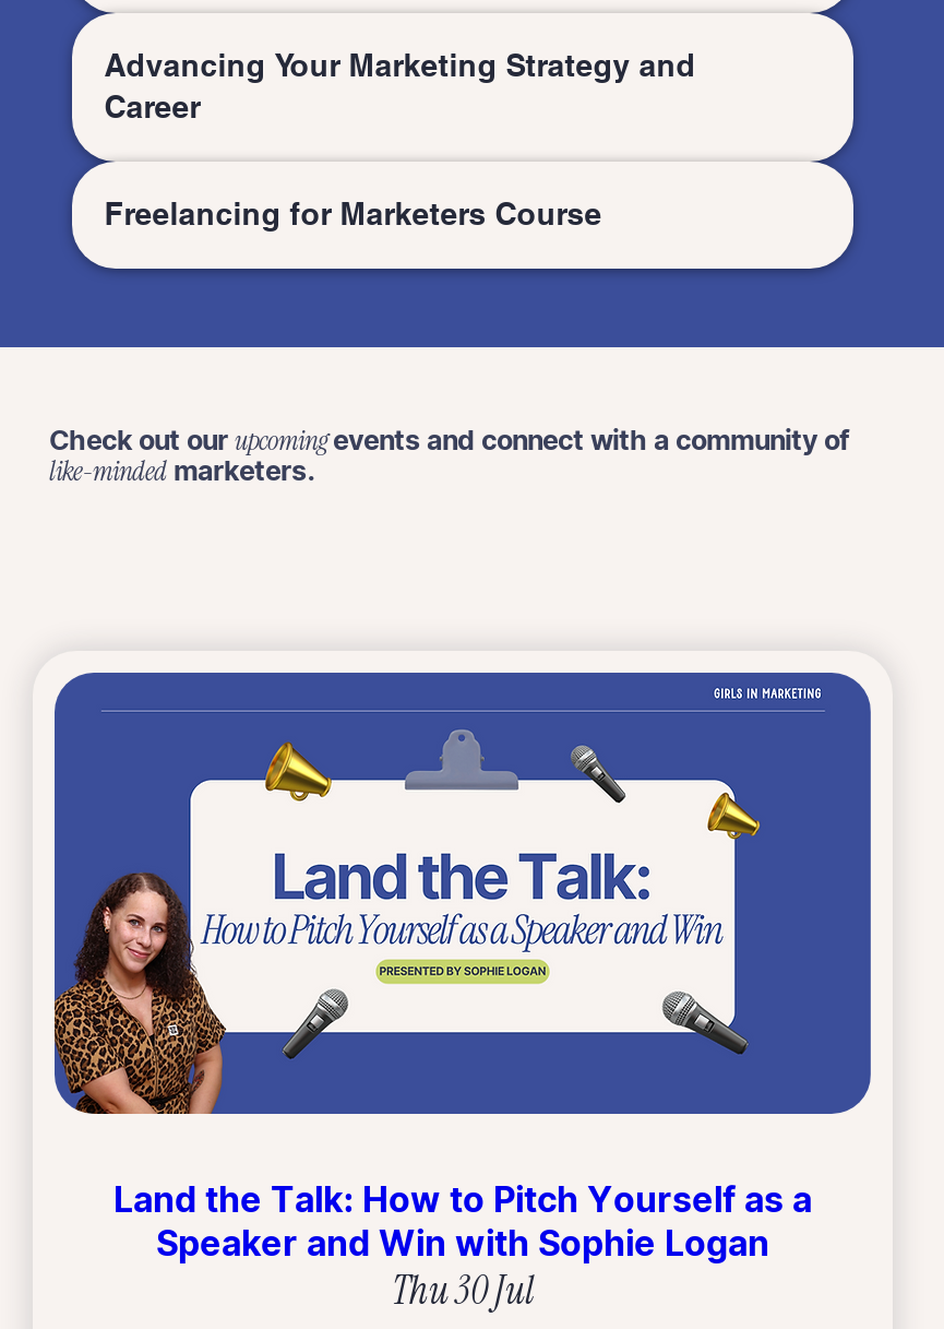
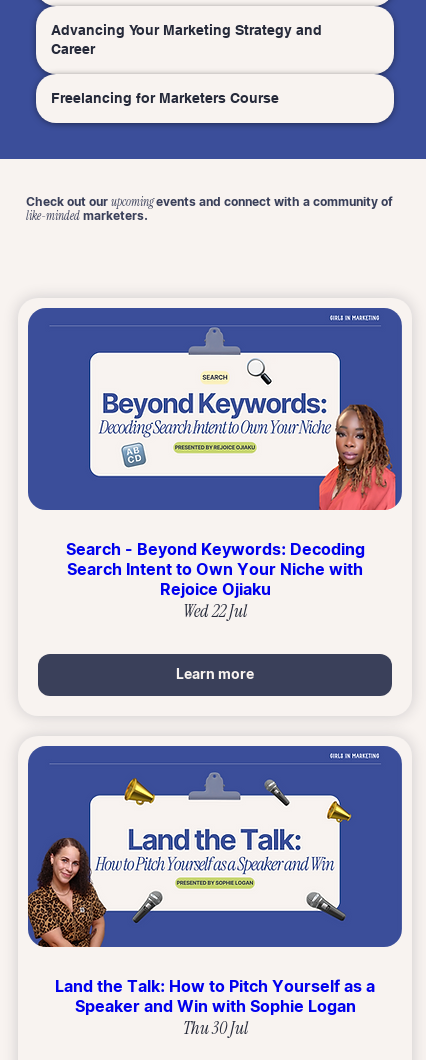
none -> [36,327,396,687] [image] | Search - Beyond Keywords: Decoding | Search Intent to Own Your Niche with | Rejoice Ojiaku | Wed 22 Jul | Learn more

